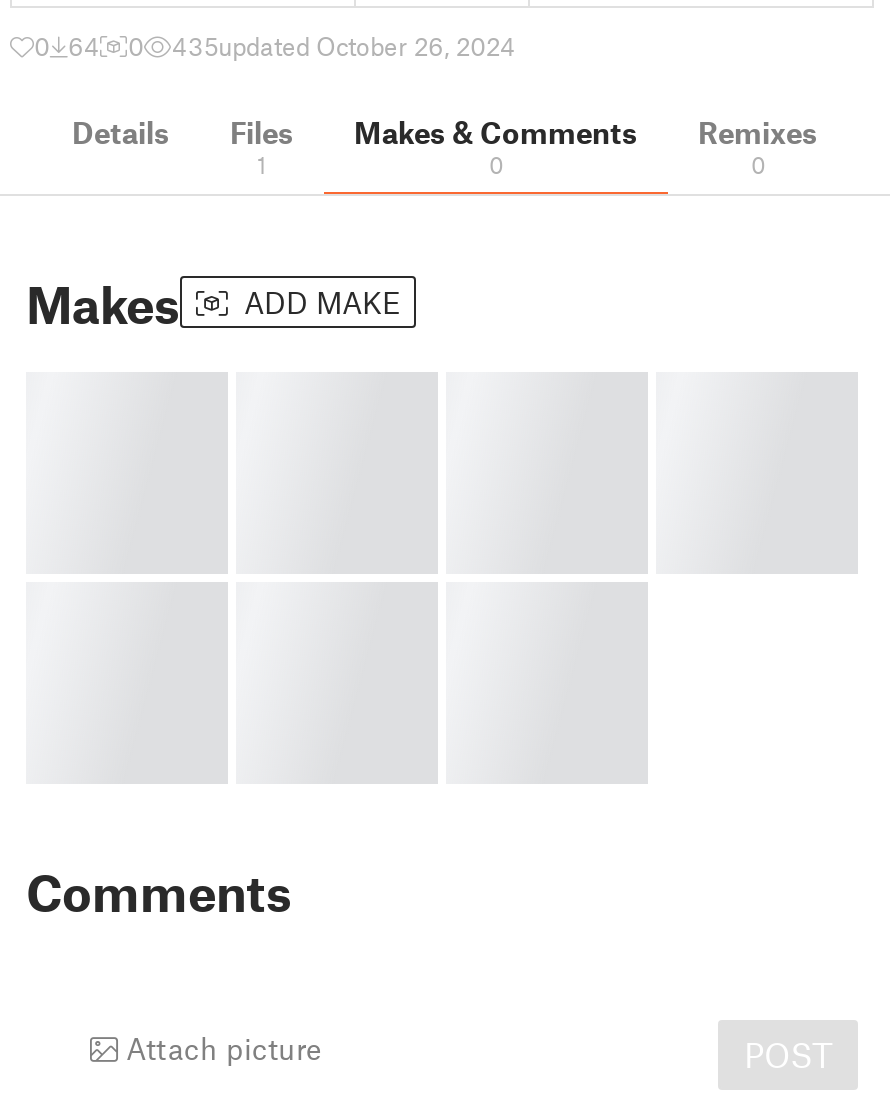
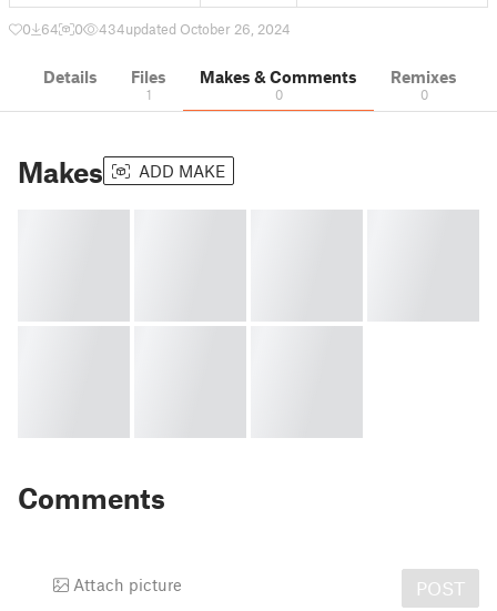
[172,30,516,62] 435updated October 26, 2024 -> [99,20,291,38] 434updated October 26, 2024

